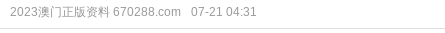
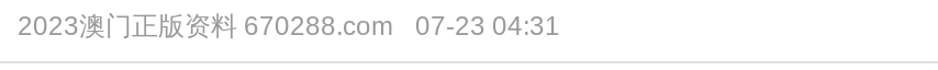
[10,5,257,19] 2023澳门正版资料 670288.com 07-21 04:31 -> [18,11,560,42] 2023澳门正版资料 670288.com 07-23 04:31

